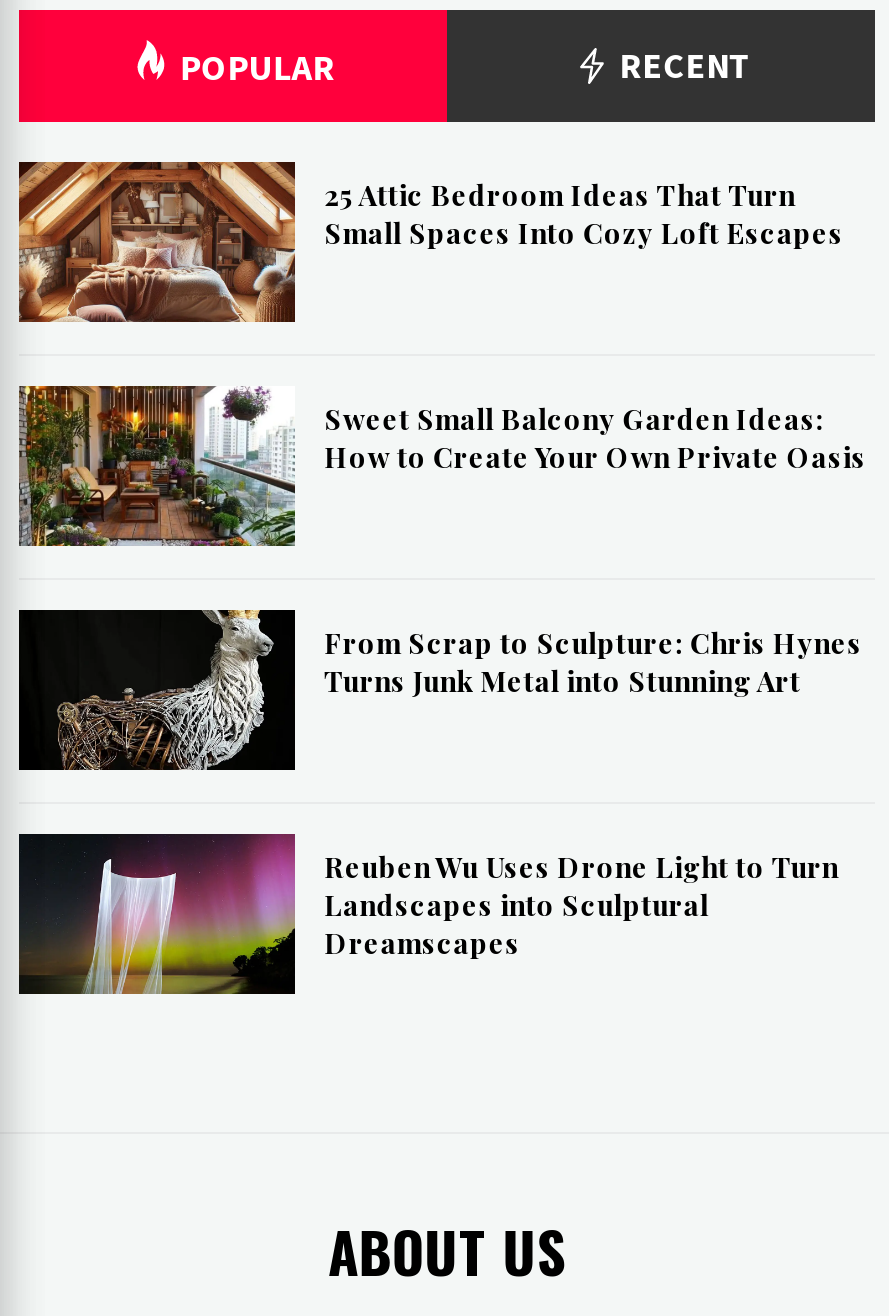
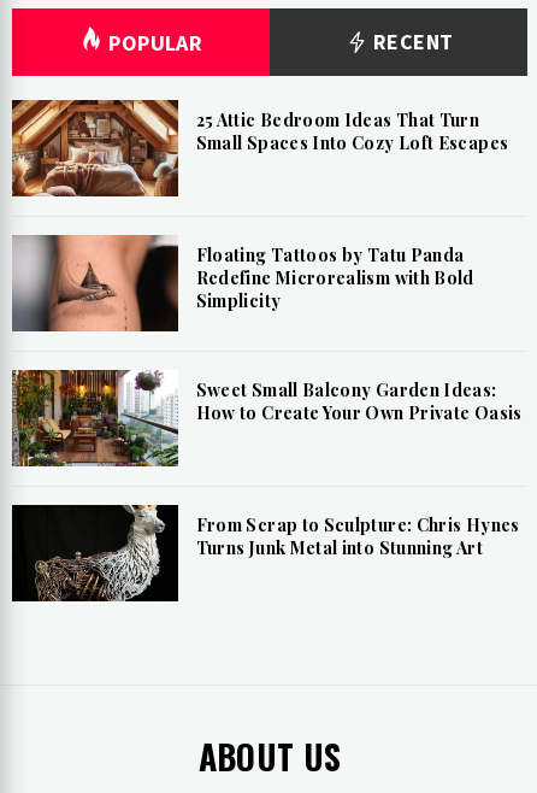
none -> [13,235,474,333] [image] | Floating Tattoos by Tatu Panda | Redefine Microrealism with Bold | Simplicity
moved [17,380,866,699] -> [11,366,522,559]: [image] | Sweet Small Balcony Garden Ideas: | How to Create Your Own Private Oasis | From Scrap to Sculpture: Chris Hynes | Turns Junk Metal into Stunning Art
[19,832,839,996] [image] | Reuben Wu Uses Drone Light to Turn | Landscapes into Sculptural | Dreamscapes -> none

